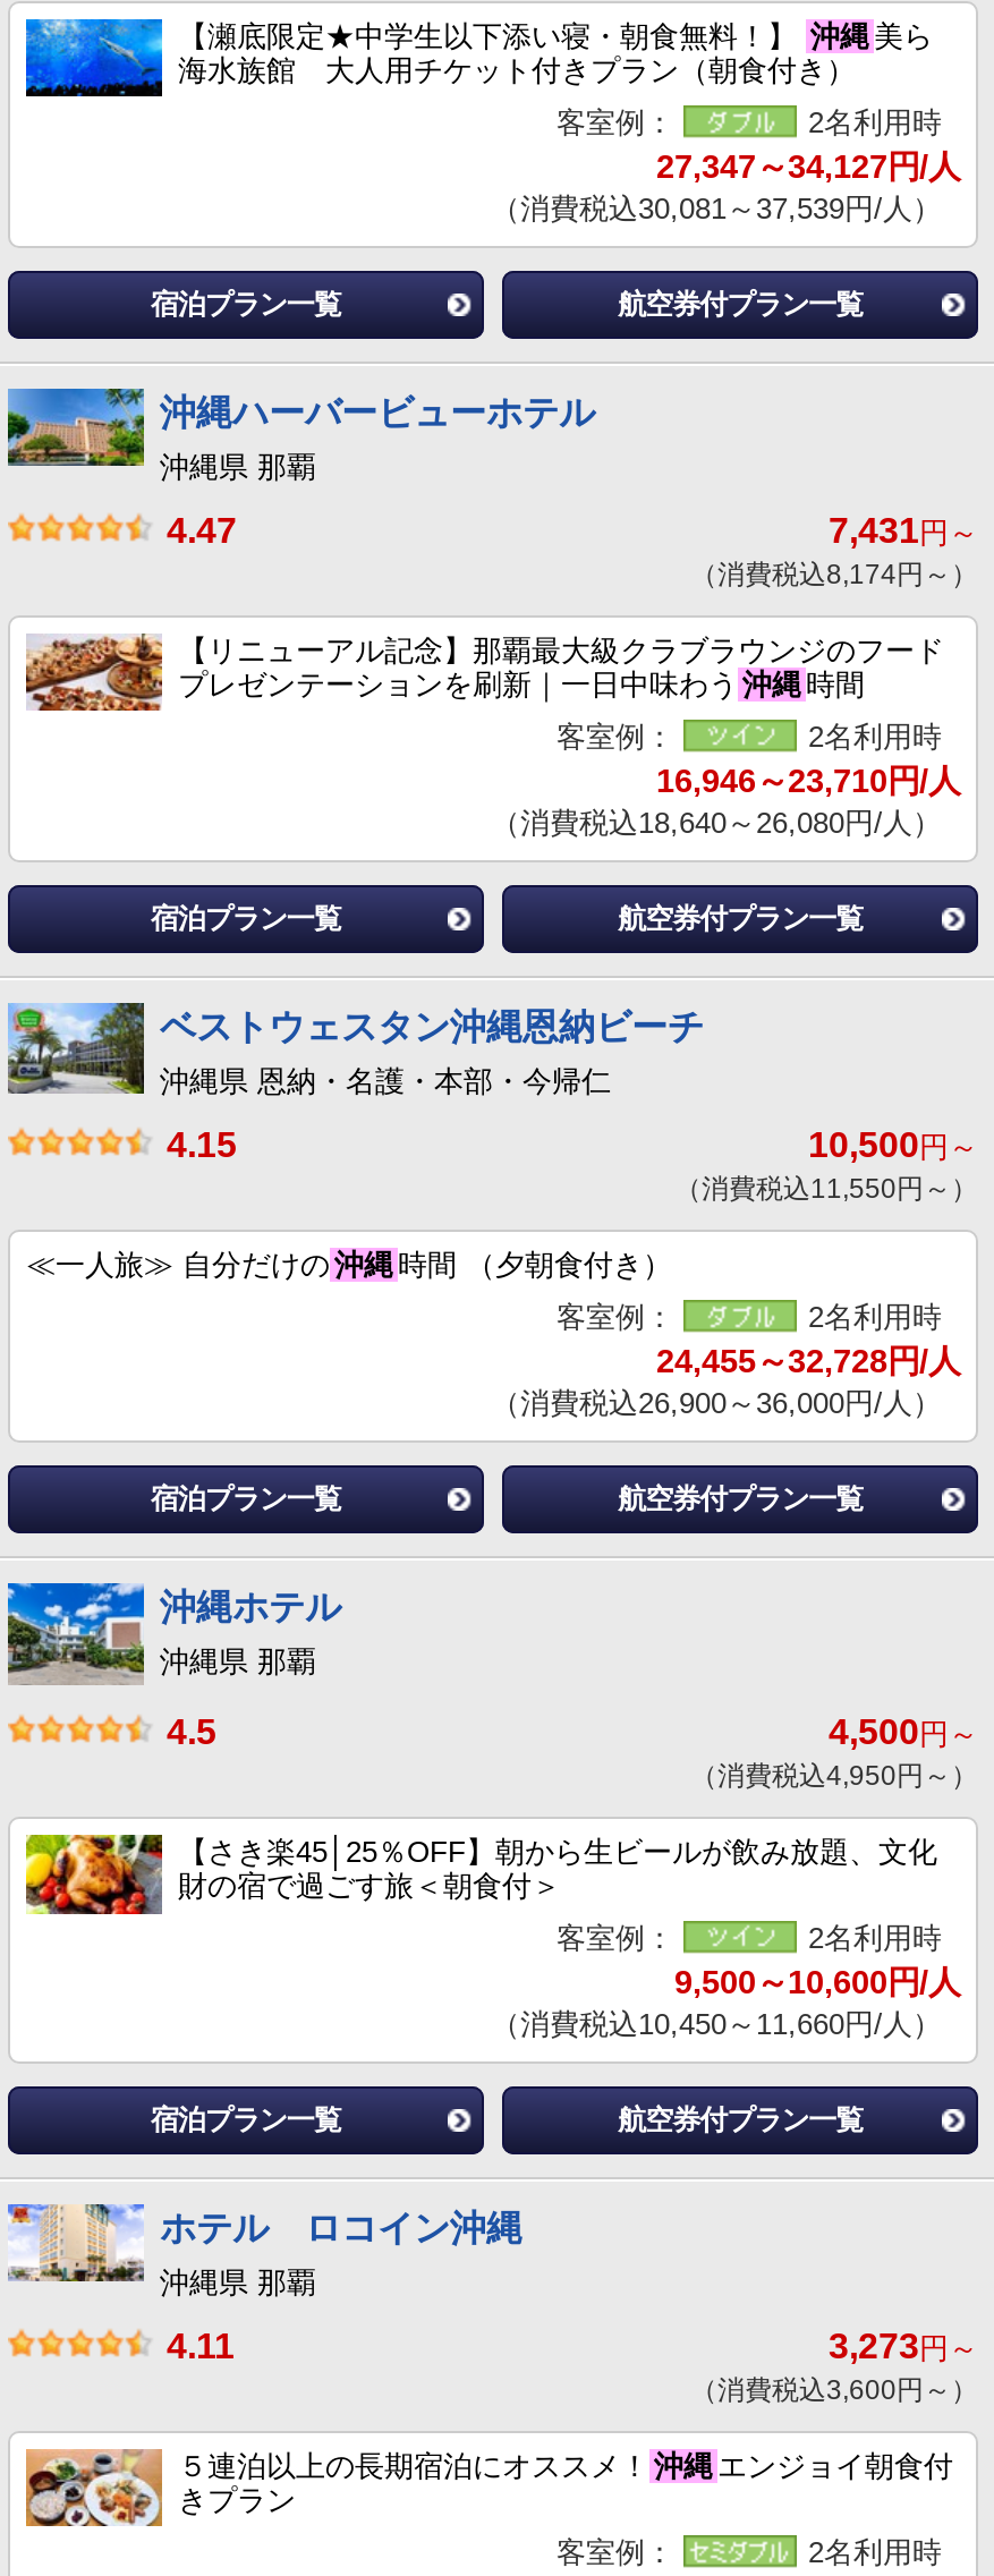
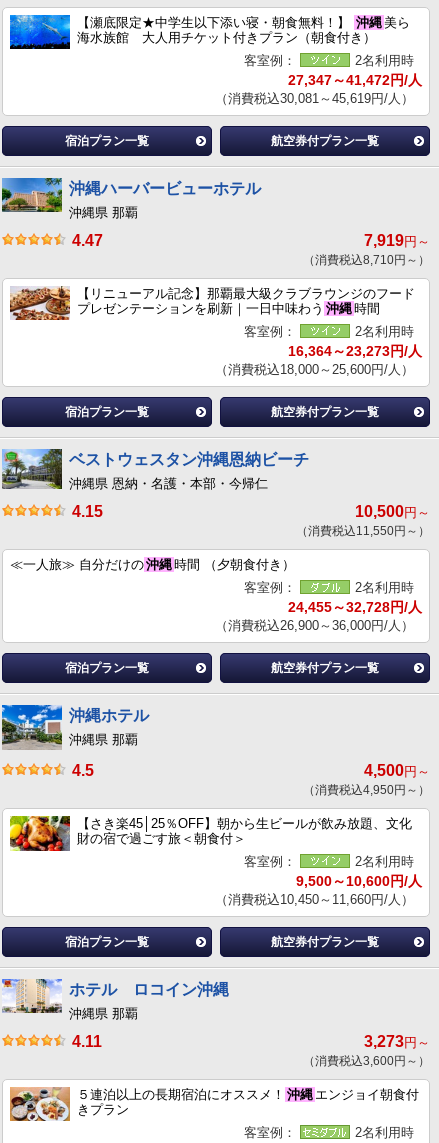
[656,148,960,185] 27,347～34,127円/人 -> [288,72,422,88] 27,347～41,472円/人
[491,192,942,226] （消費税込30,081～37,539円/人） -> [215,91,414,106] （消費税込30,081～45,619円/人）
[829,511,978,550] 7,431円～ -> [364,232,430,249] 7,919円～
[690,559,978,590] （消費税込8,174円～） -> [303,253,430,267] （消費税込8,710円～）
[656,763,960,799] 16,946～23,710円/人 -> [288,343,422,359] 16,364～23,273円/人
[491,806,942,840] （消費税込18,640～26,080円/人） -> [215,362,414,377] （消費税込18,000～25,600円/人）

